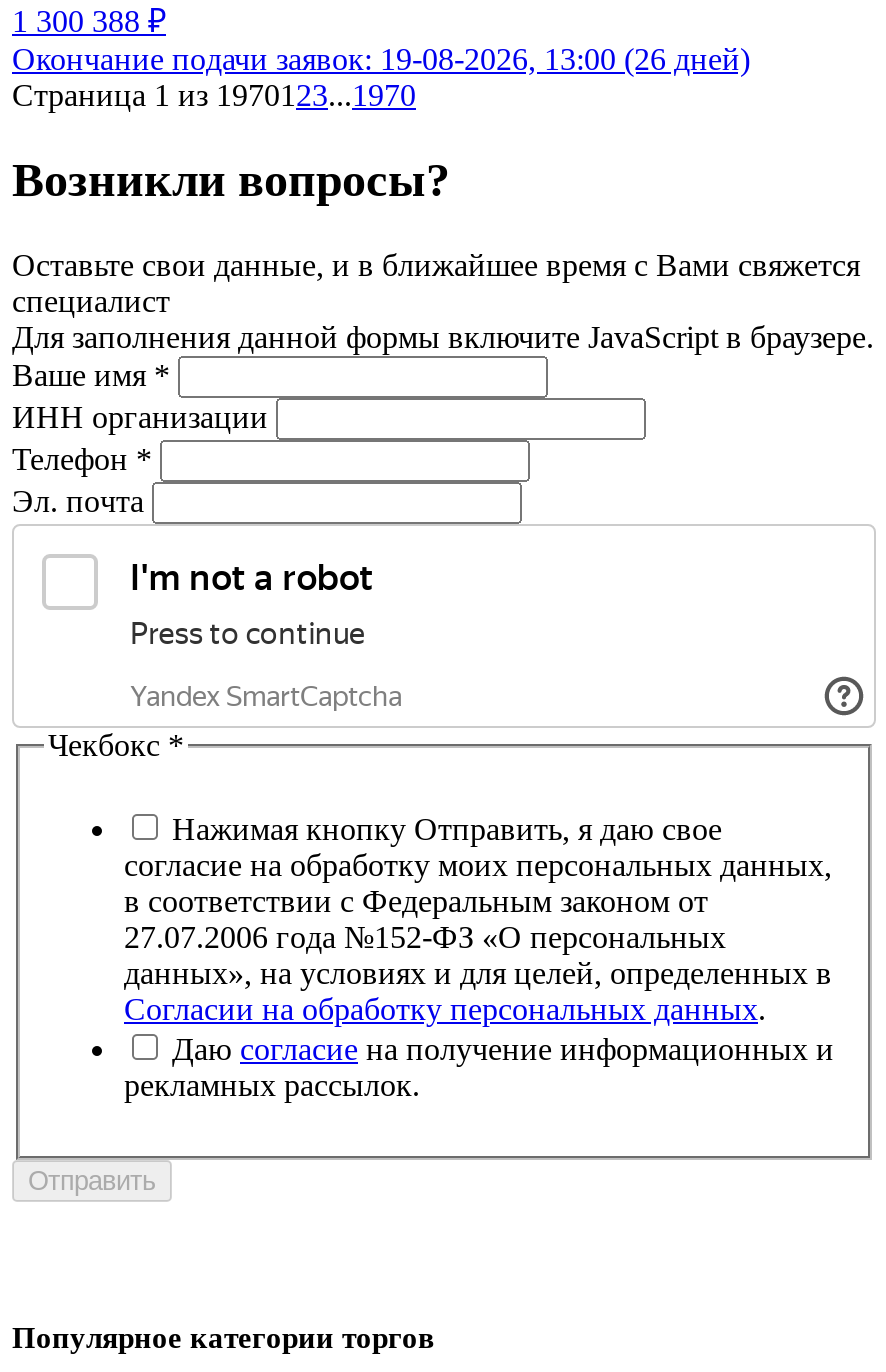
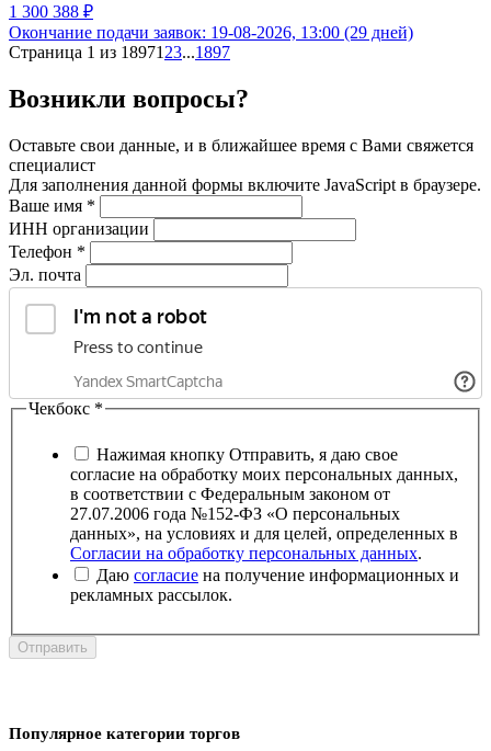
[12,42,750,76] Окончание подачи заявок: 19-08-2026, 13:00 (26 дней) -> [9,23,413,42] Окончание подачи заявок: 19-08-2026, 13:00 (29 дней)
[12,78,416,112] Страница 1 из 19701 23...1970 -> [9,43,230,62] Страница 1 из 18971 23...1897

